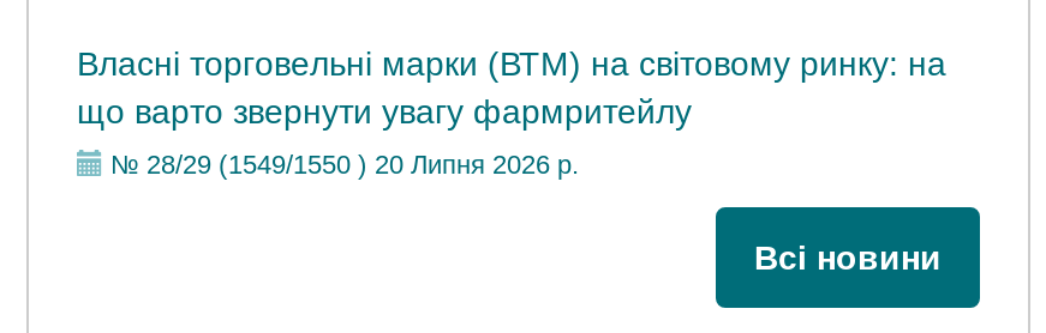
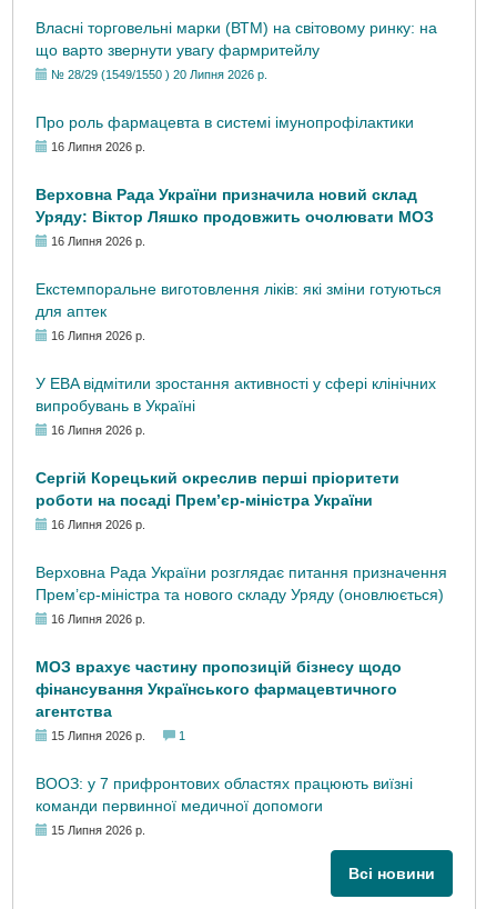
none -> [36,113,447,837] Про роль фармацевта в системі імунопрофілактики | 16 Липня 2026 р. | Верховна Рада України призначила новий склад | Уряду: Віктор Ляшко продовжить очолювати МОЗ | 16 Липня 2026 р. | Екстемпоральне виготовлення ліків: які зміни готуються | для аптек | 16 Липня 2026 р. | У EBA відмітили зростання активності у сфері клінічних | випробувань в Україні | 16 Липня 2026 р. | Сергій Корецький окреслив перші пріоритети | роботи на посаді Прем’єр-міністра України | 16 Липня 2026 р. | Верховна Рада України розглядає питання призначення | Прем’єр-міністра та нового складу Уряду (оновлюється) | 16 Липня 2026 р. | МОЗ врахує частину пропозицій бізнесу щодо | фінансування Українського фармацевтичного | агентства | 15 Липня 2026 р. | 1 | ВООЗ: у 7 прифронтових областях працюють виїзні | команди первинної медичної допомоги | 15 Липня 2026 р.

